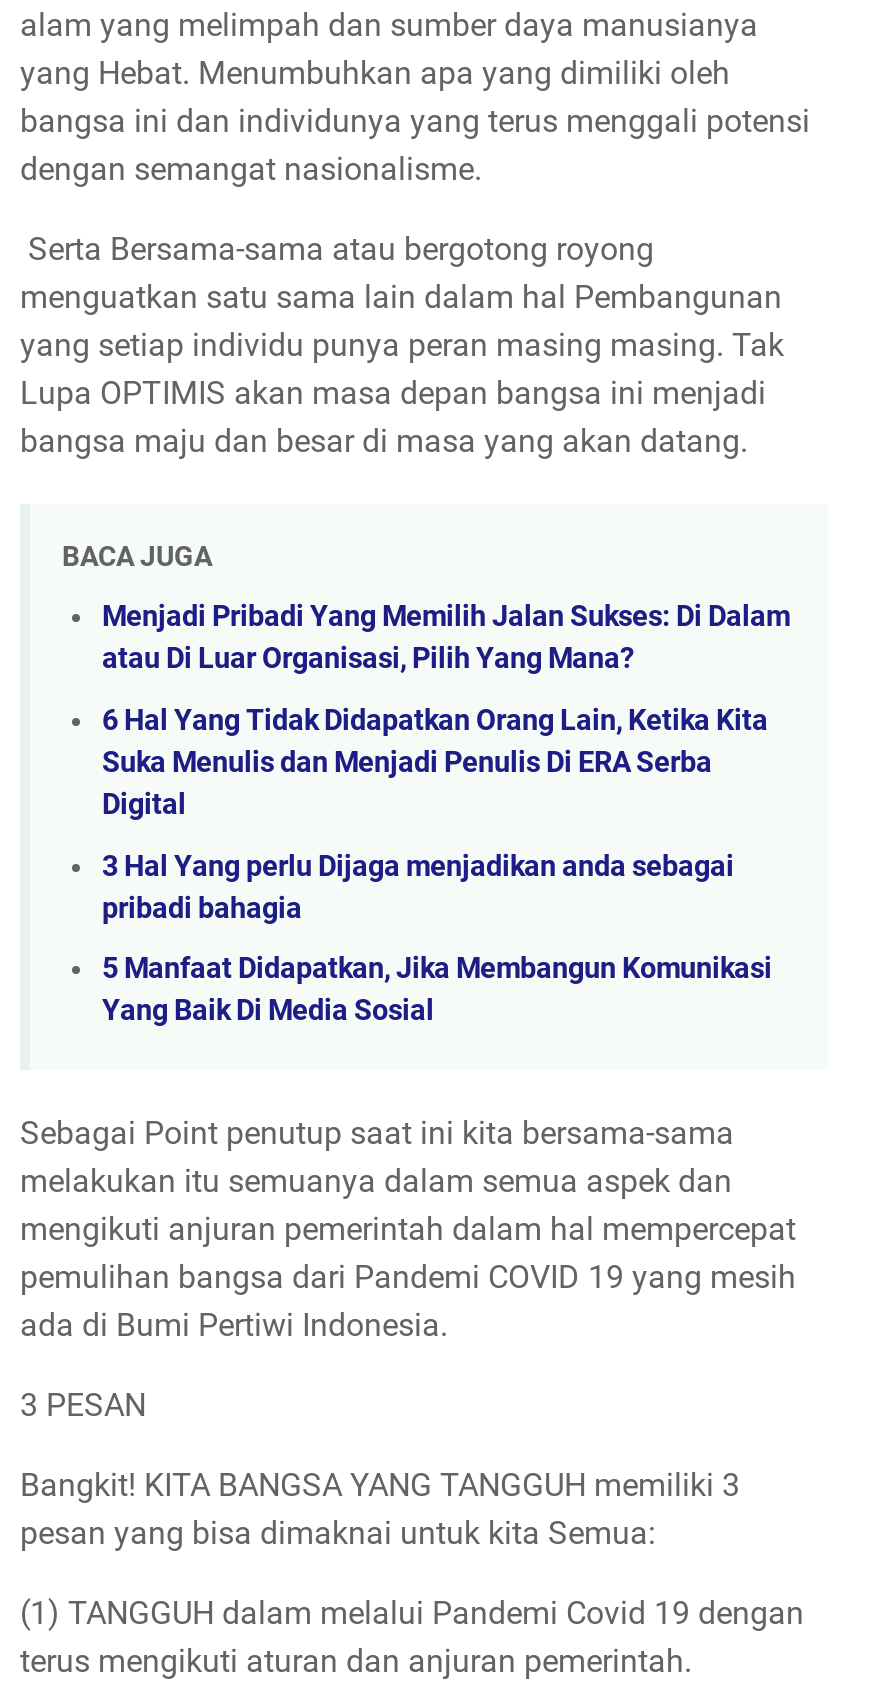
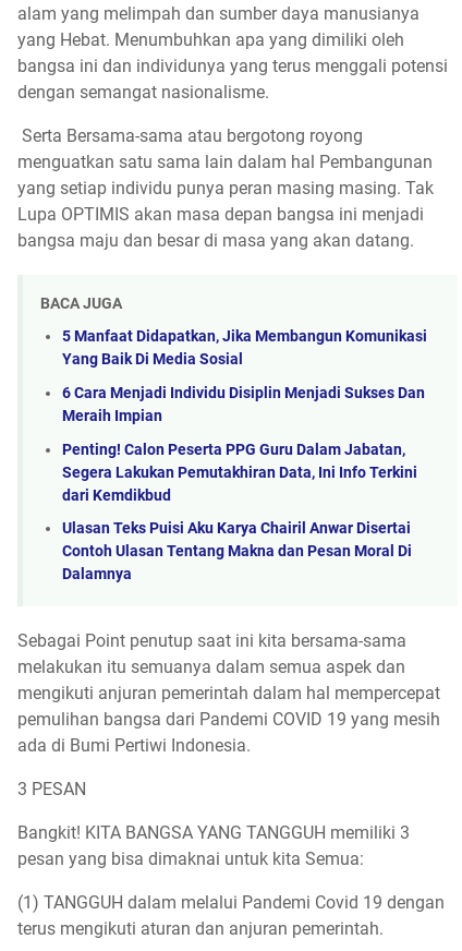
[102,601,790,925] Menjadi Pribadi Yang Memilih Jalan Sukses: Di Dalam | atau Di Luar Organisasi, Pilih Yang Mana? | 6 Hal Yang Tidak Didapatkan Orang Lain, Ketika Kita | Suka Menulis dan Menjadi Penulis Di ERA Serba | Digital | 3 Hal Yang perlu Dijaga menjadikan anda sebagai | pribadi bahagia -> none
moved [102,952,772,1028] -> [62,328,427,369]: 5 Manfaat Didapatkan, Jika Membangun Komunikasi | Yang Baik Di Media Sosial
none -> [62,384,425,584] 6 Cara Menjadi Individu Disiplin Menjadi Sukses Dan | Meraih Impian | Penting! Calon Peserta PPG Guru Dalam Jabatan, | Segera Lakukan Pemutakhiran Data, Ini Info Terkini | dari Kemdikbud | Ulasan Teks Puisi Aku Karya Chairil Anwar Disertai | Contoh Ulasan Tentang Makna dan Pesan Moral Di | Dalamnya

